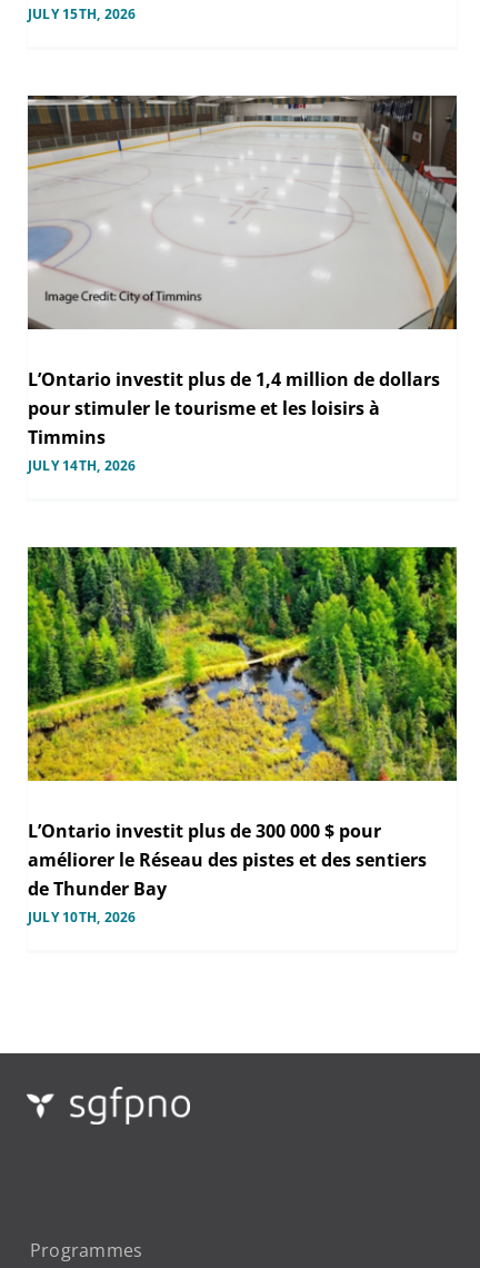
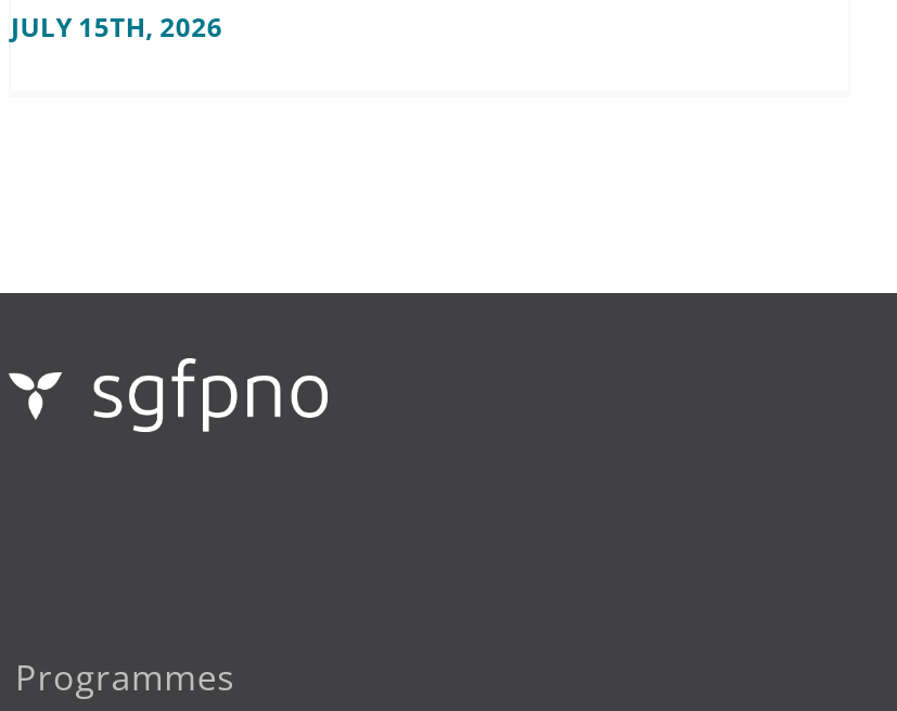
[27,95,458,475] [image] | L’Ontario investit plus de 1,4 million de dollars | pour stimuler le tourisme et les loisirs à | Timmins | JULY 14TH, 2026 -> none
[27,546,458,927] [image] | L’Ontario investit plus de 300 000 $ pour | améliorer le Réseau des pistes et des sentiers | de Thunder Bay | JULY 10TH, 2026 -> none

